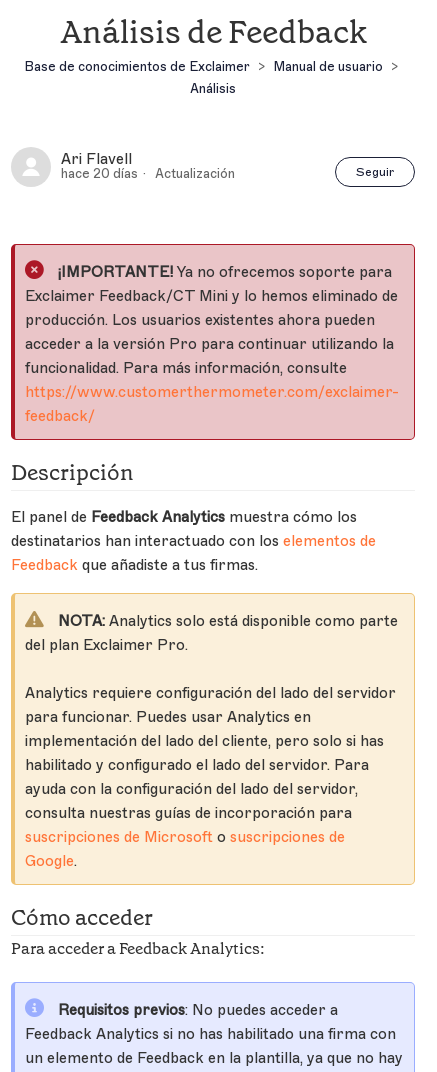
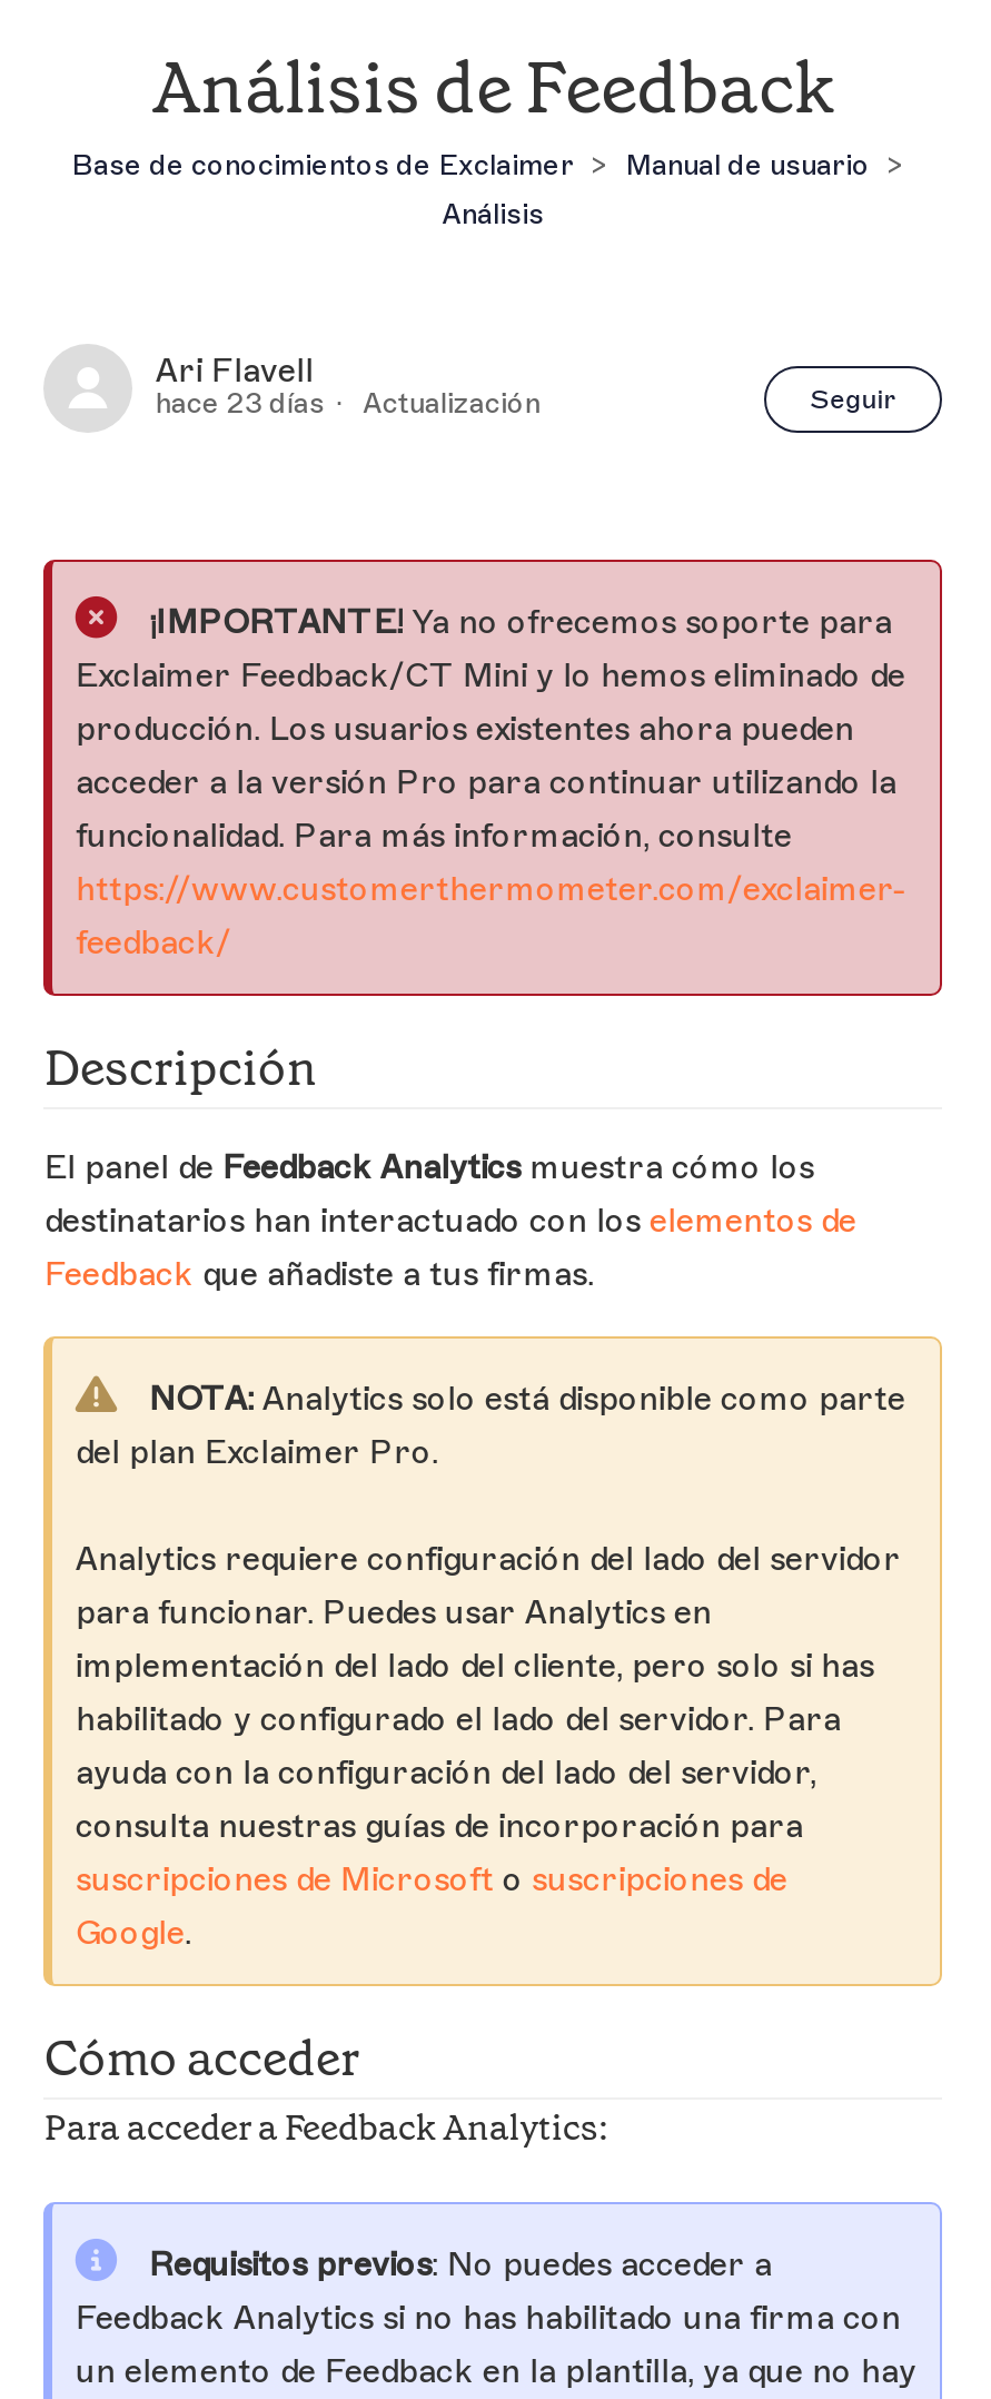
[61,167,235,180] hace 20 días Actualización -> [155,388,540,417] hace 23 días Actualización

